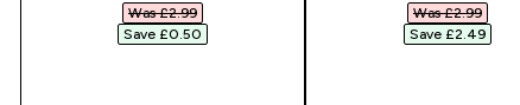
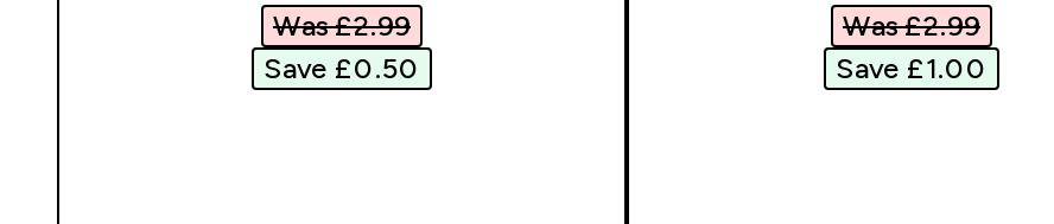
[410,25,486,42] Save £2.49 -> [836,51,988,84] Save £1.00

